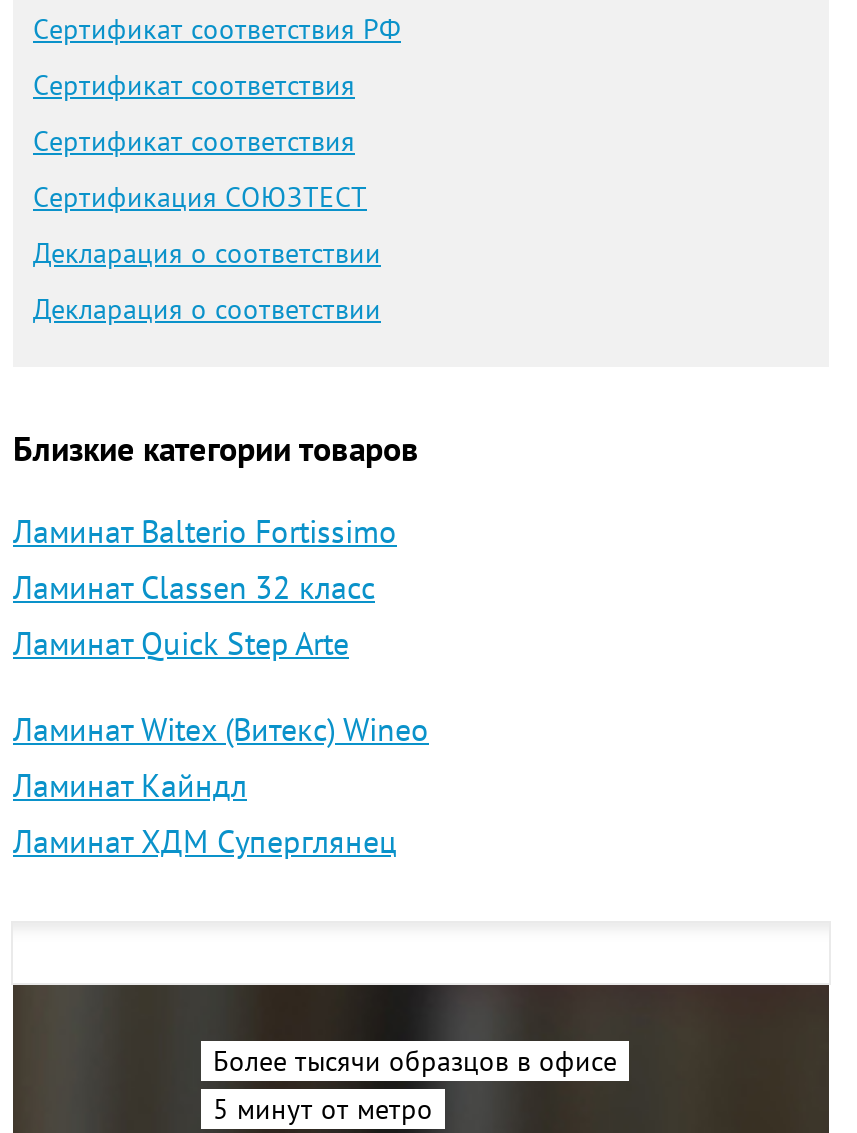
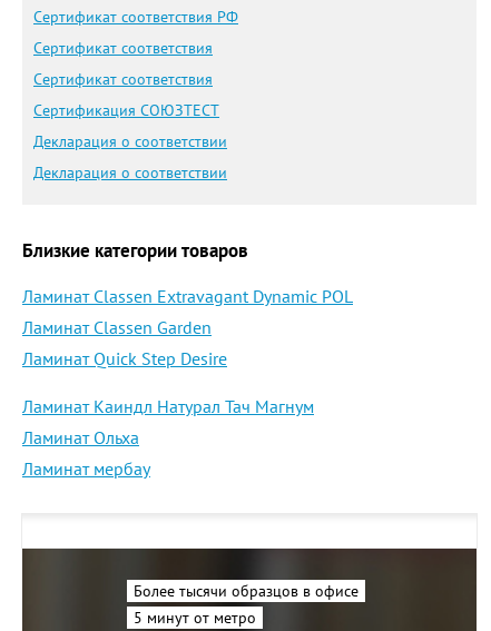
[13,511,397,663] Ламинат Balterio Fortissimo | Ламинат Classen 32 класс | Ламинат Quick Step Arte -> [22,285,353,370] Ламинат Classen Extravagant Dynamic POL | Ламинат Classen Garden | Ламинат Quick Step Desire
[13,709,429,861] Ламинат Witex (Витекс) Wineo | Ламинат Кайндл | Ламинат ХДМ Суперглянец -> [22,395,314,480] Ламинат Каиндл Натурал Тач Магнум | Ламинат Ольха | Ламинат мербау

